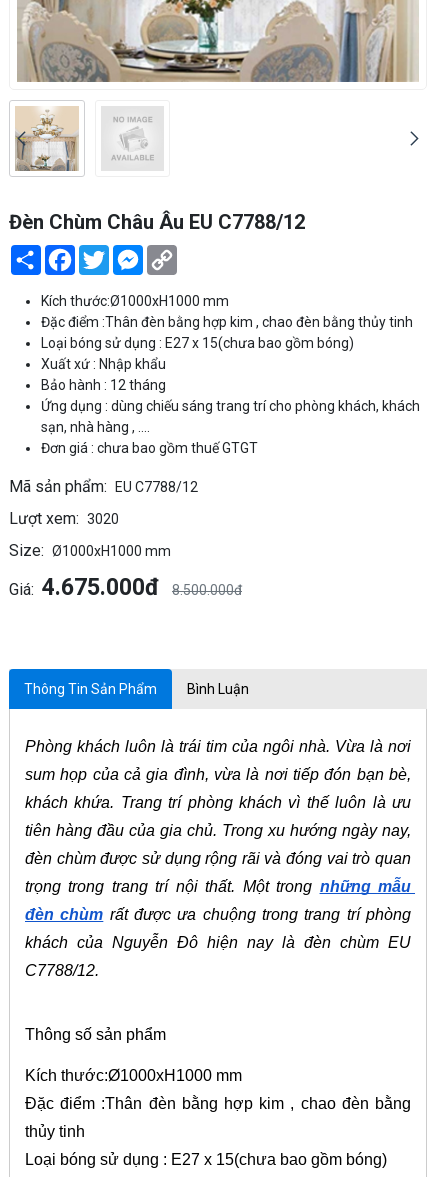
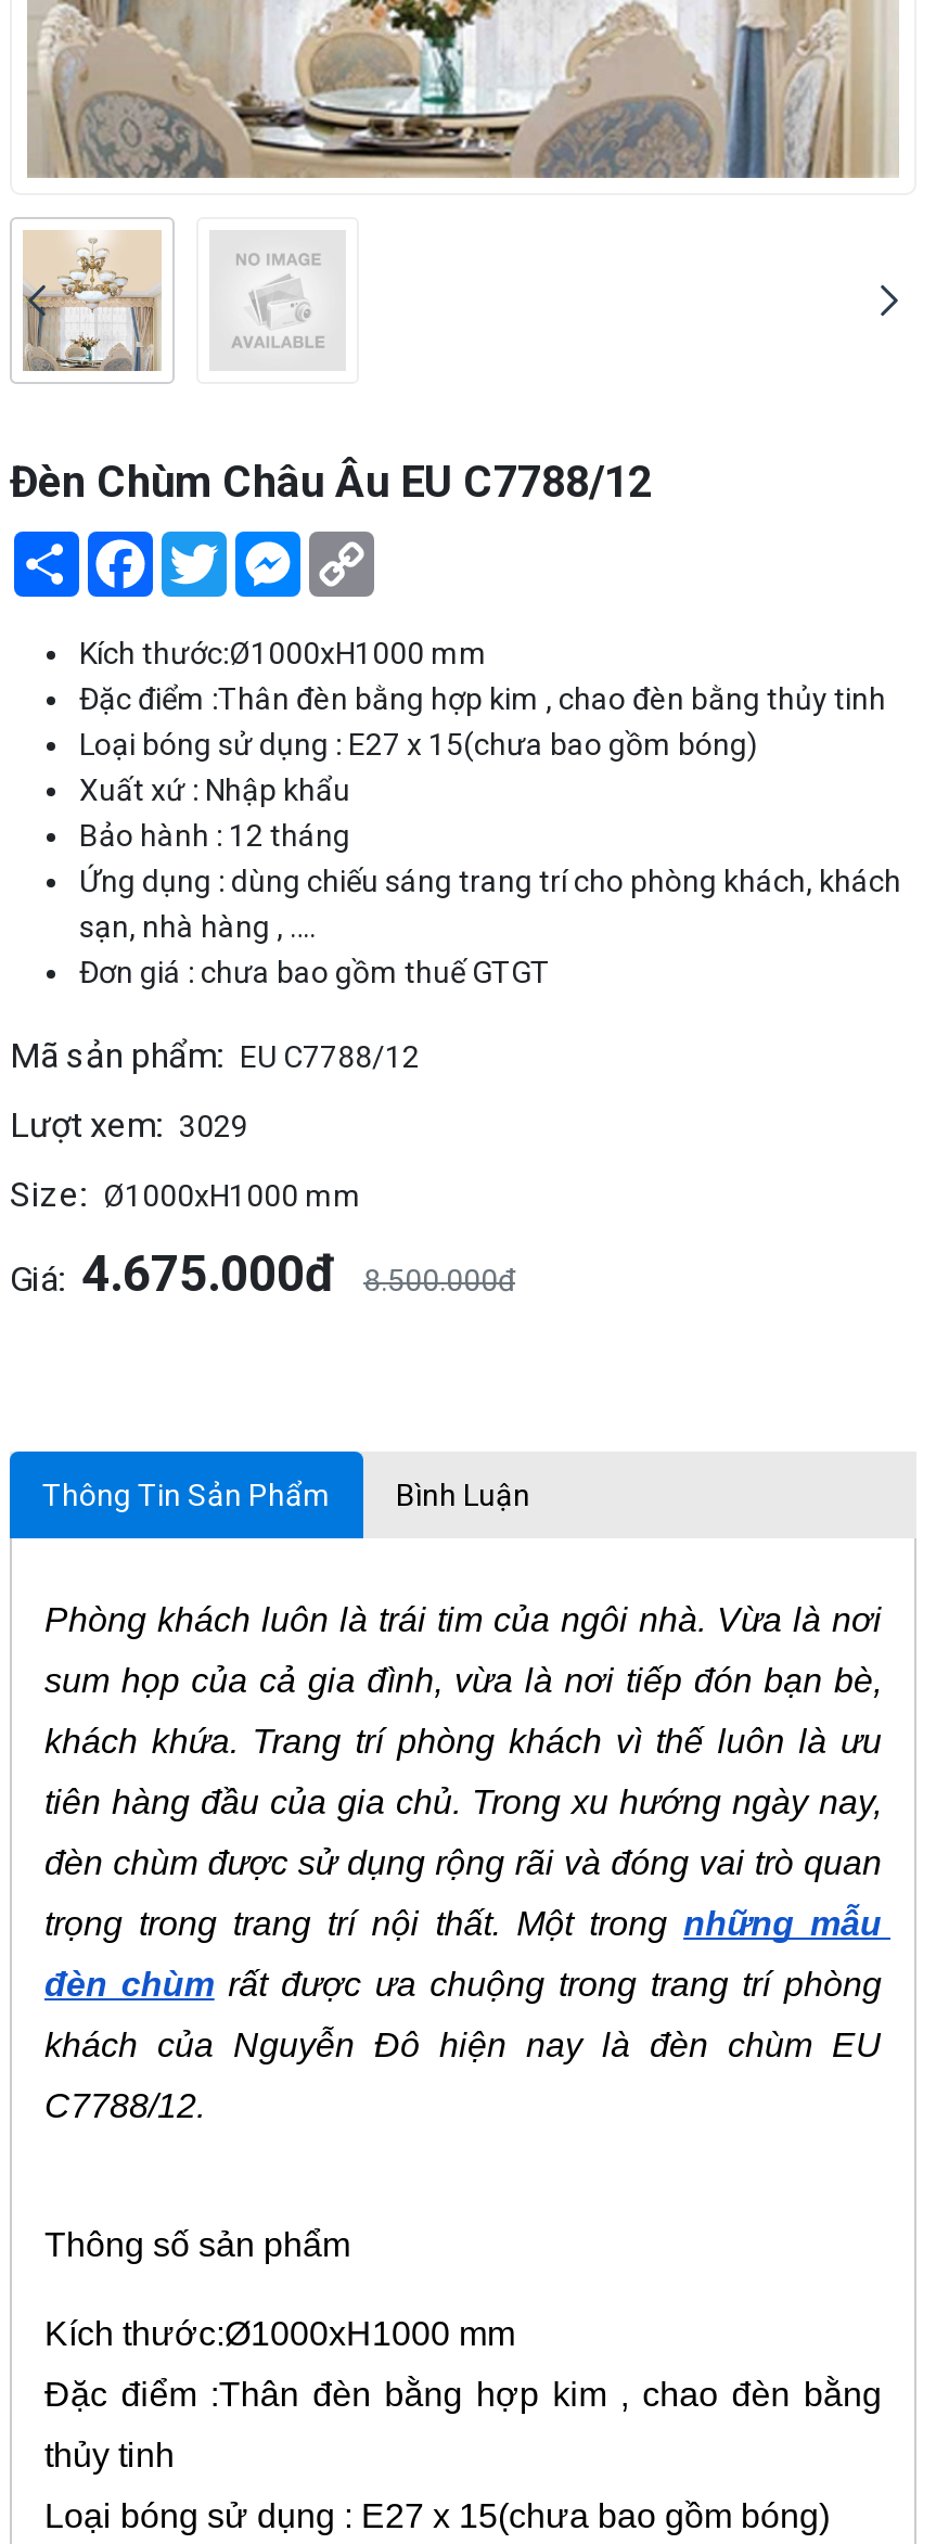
[9,509,119,528] Lượt xem: 3020 -> [10,1105,248,1146] Lượt xem: 3029

